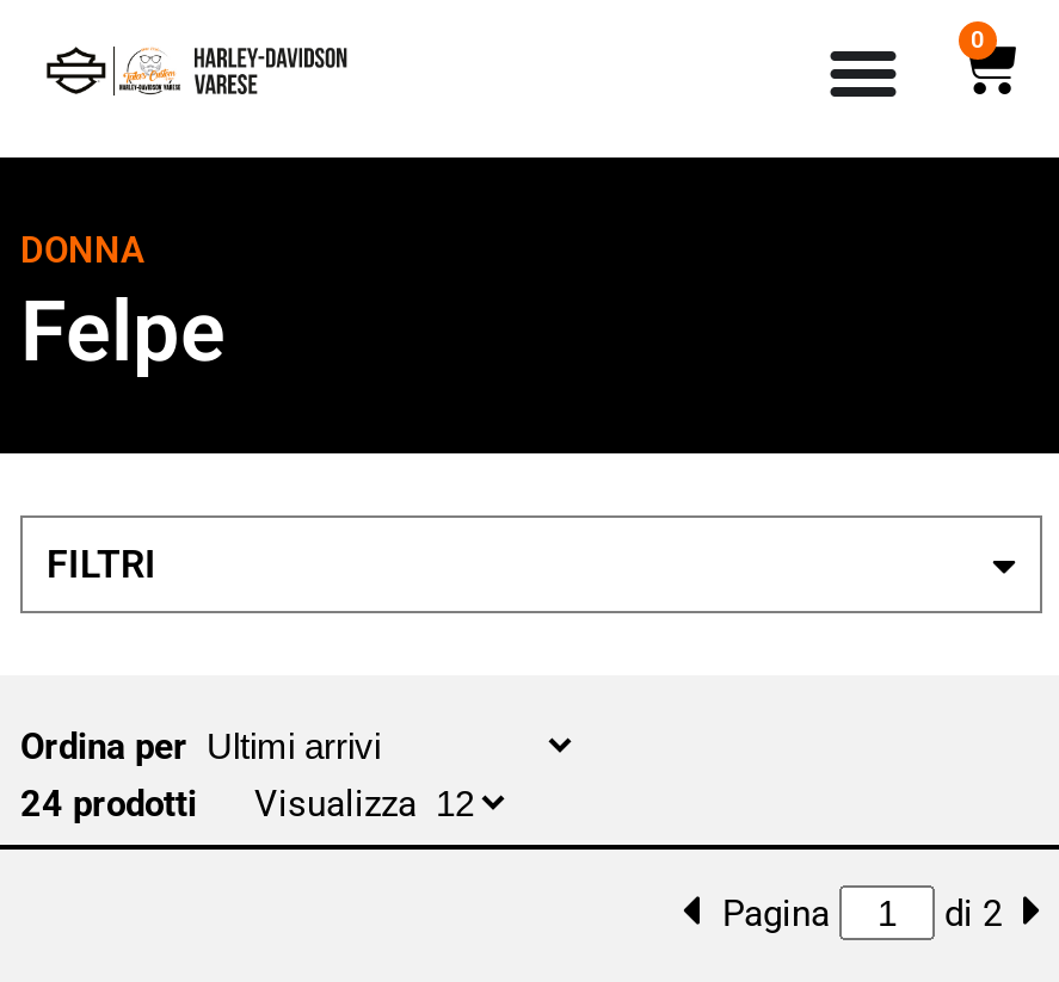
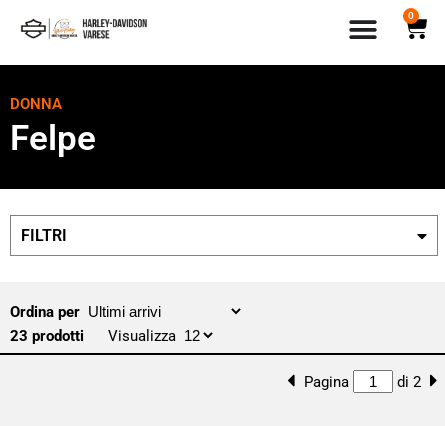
[20,783,426,826] 24 prodotti Visualizza -> [10,327,180,345] 23 prodotti Visualizza

